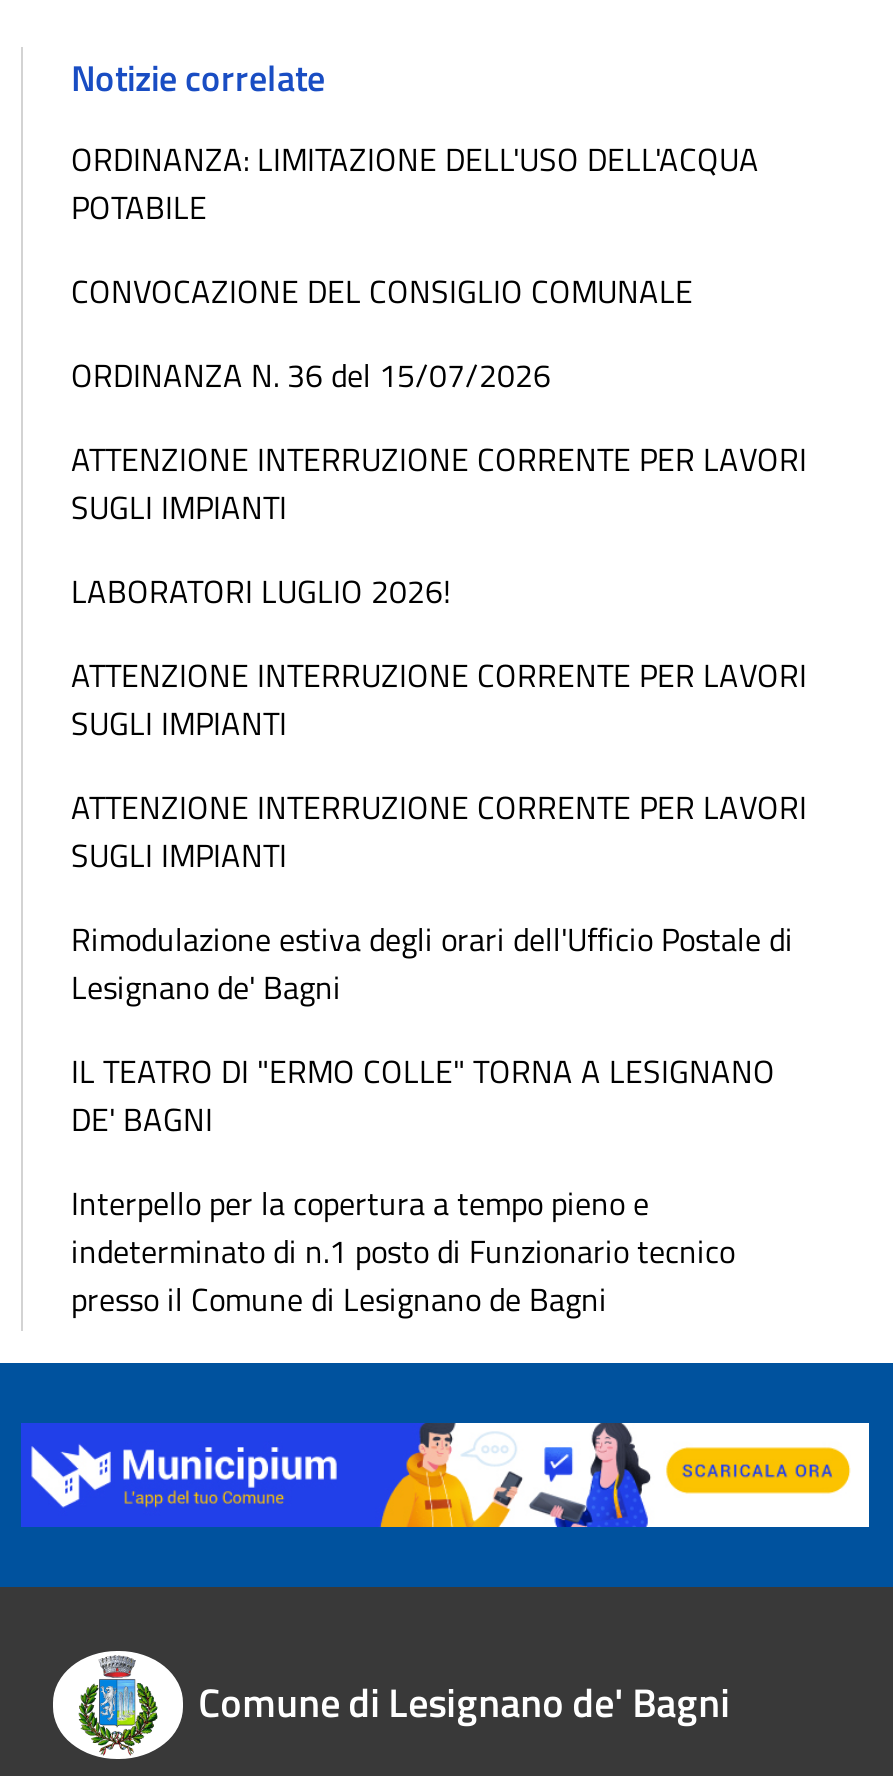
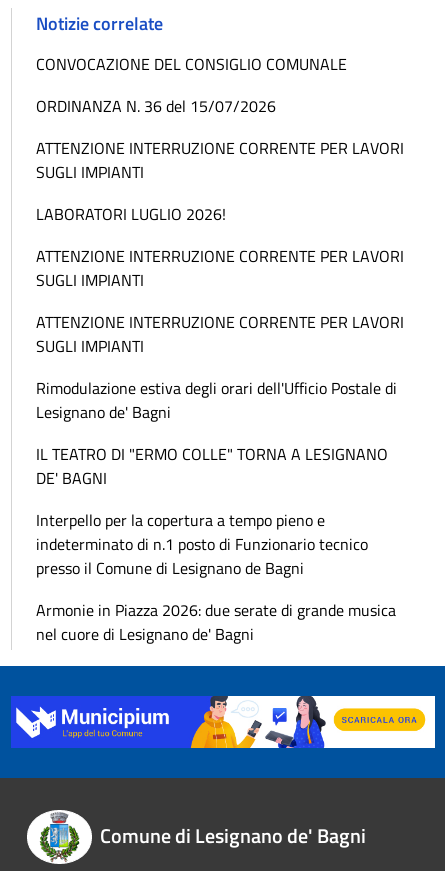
[71,135,759,231] ORDINANZA: LIMITAZIONE DELL'USO DELL'ACQUA | POTABILE -> none
moved [71,267,807,1323] -> [36,52,404,580]: CONVOCAZIONE DEL CONSIGLIO COMUNALE | ORDINANZA N. 36 del 15/07/2026 | ATTENZIONE INTERRUZIONE CORRENTE PER LAVORI | ... | indeterminato di n.1 posto di Funzionario tecnico | presso il Comune di Lesignano de Bagni
none -> [36,598,396,646] Armonie in Piazza 2026: due serate di grande musica | nel cuore di Lesignano de' Bagni

